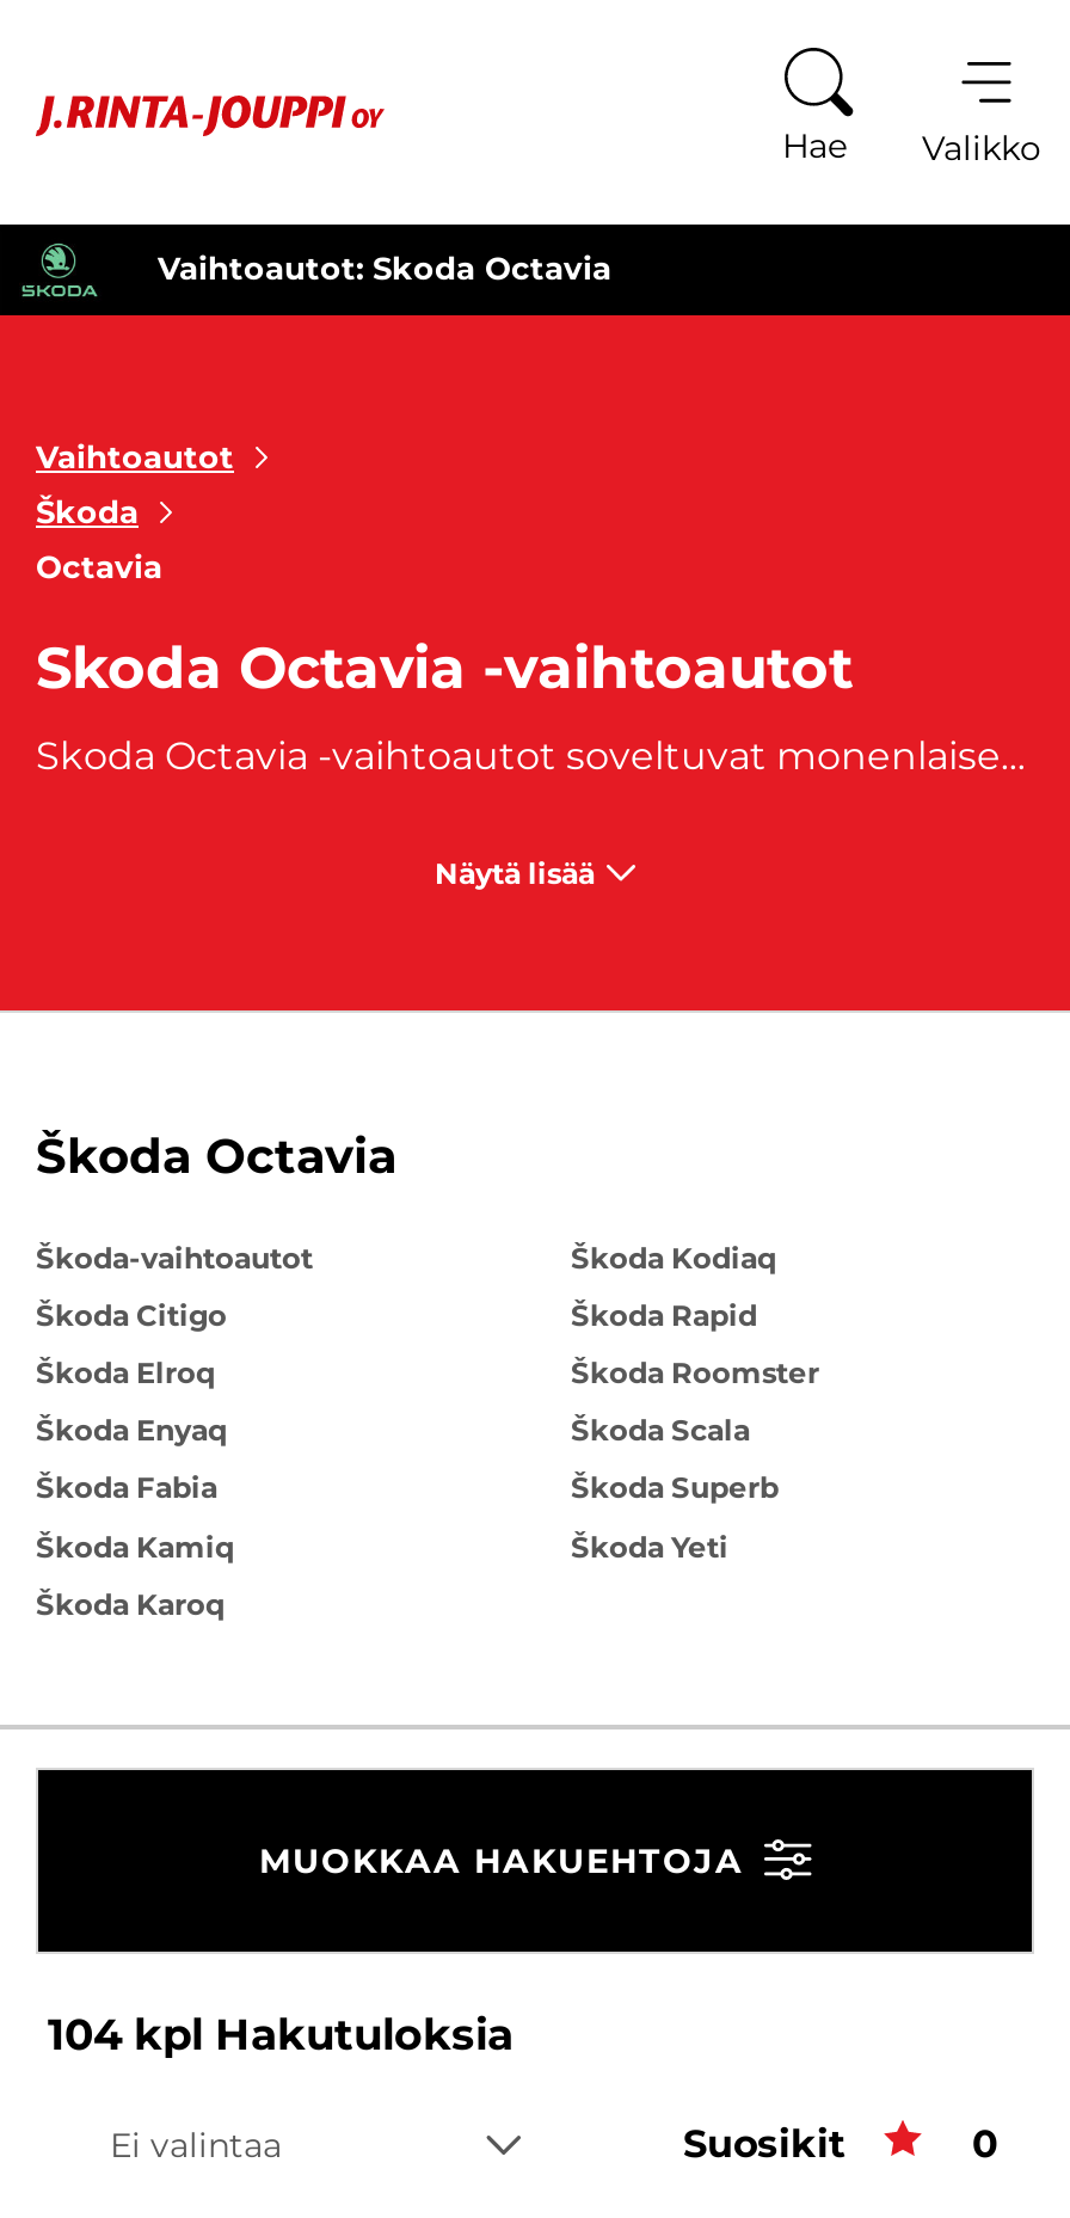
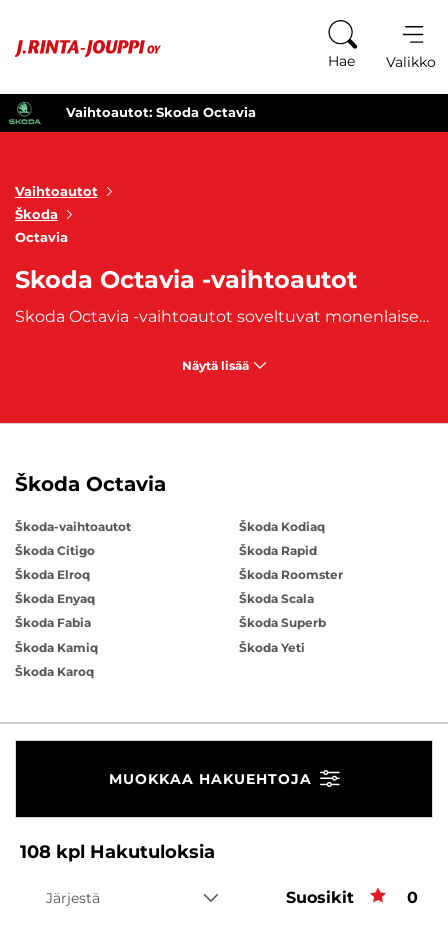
[48,2009,514,2061] 104 kpl Hakutuloksia -> [20,841,215,863] 108 kpl Hakutuloksia
[110,2123,282,2166] Ei valintaa -> [46,889,100,907] Järjestä

